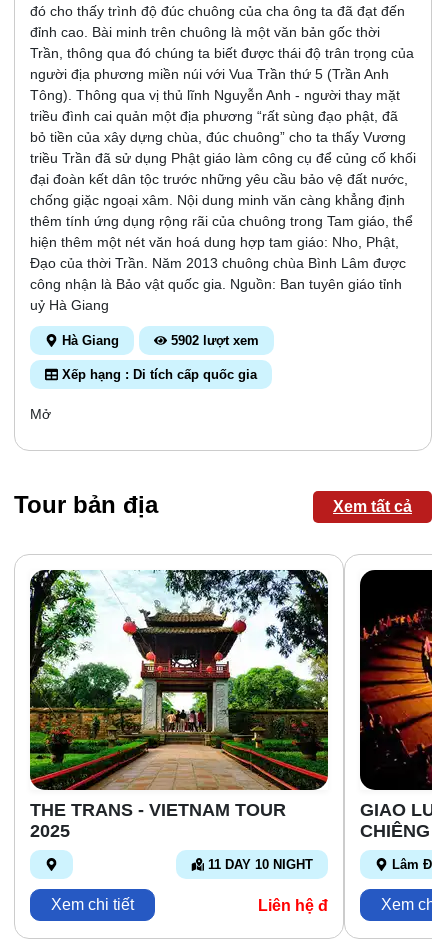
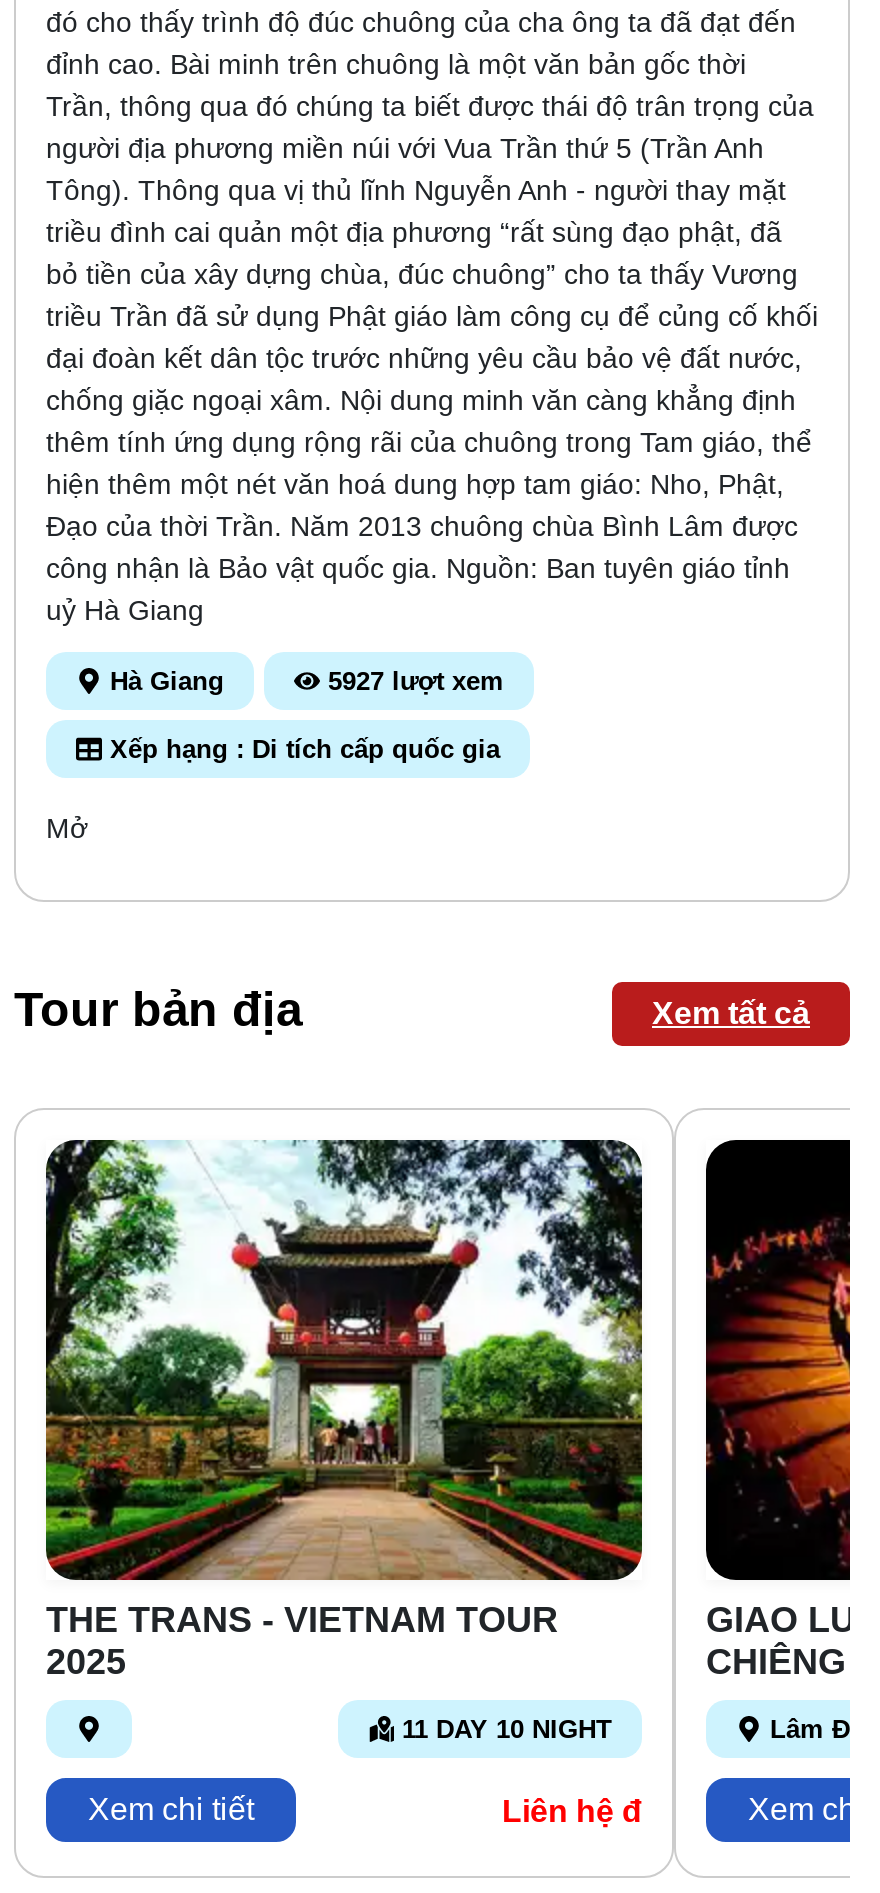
[167,333,259,348] 5902 lượt xem -> [320,667,504,697] 5927 lượt xem

